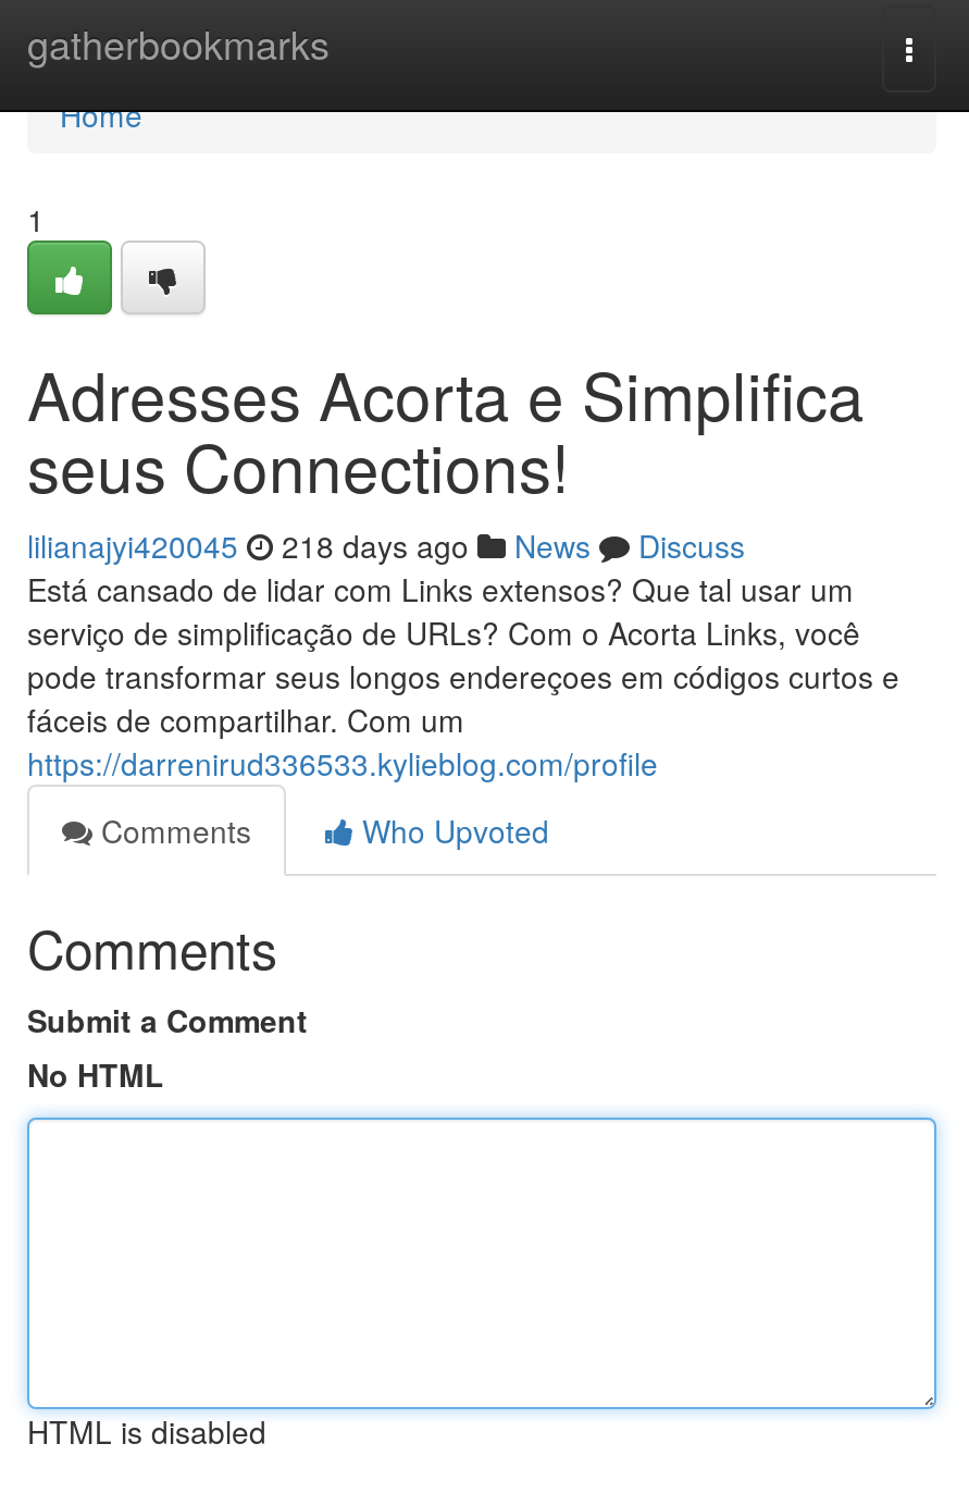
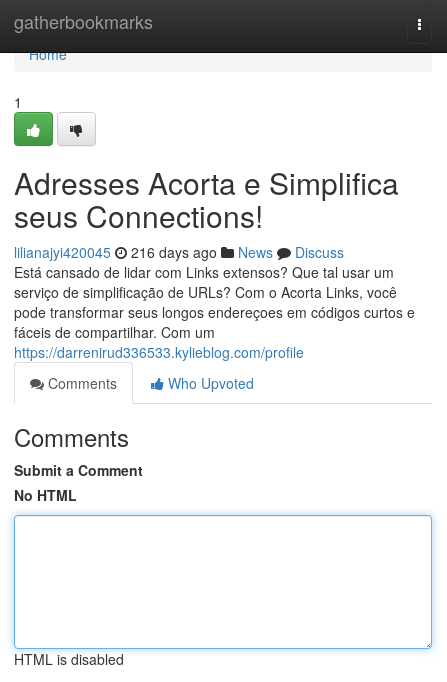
[27,523,745,567] lilianajyi420045 218 days ago News Discuss -> [14,242,344,262] lilianajyi420045 216 days ago News Discuss

